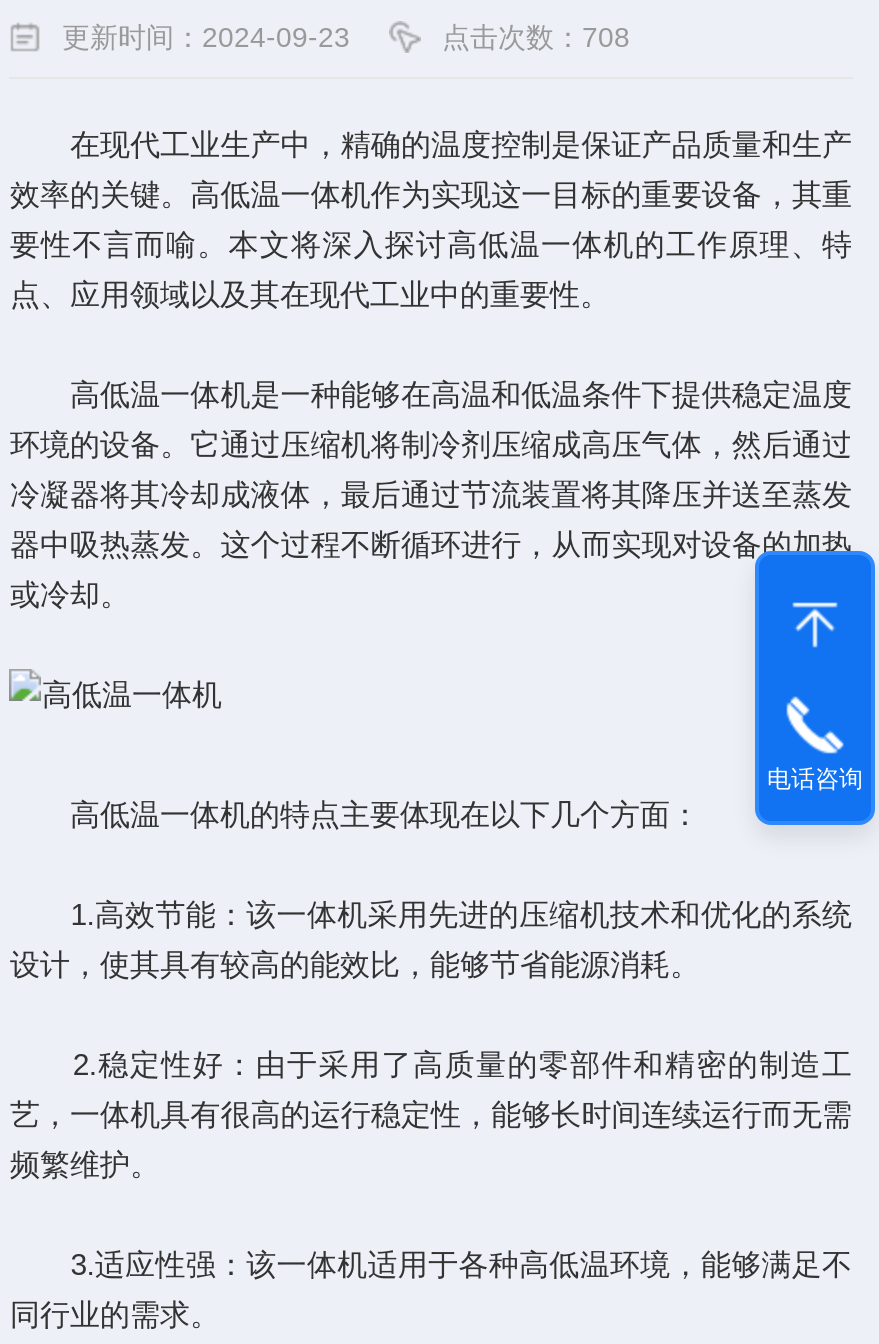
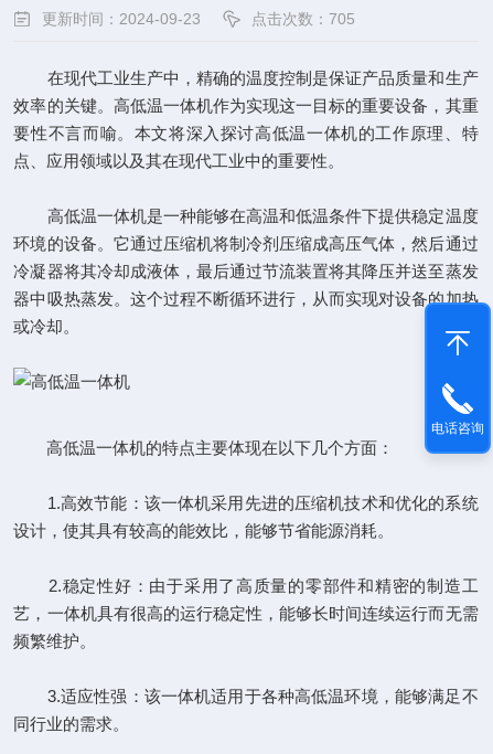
[442,21,630,53] 点击次数：708 -> [252,10,356,28] 点击次数：705

